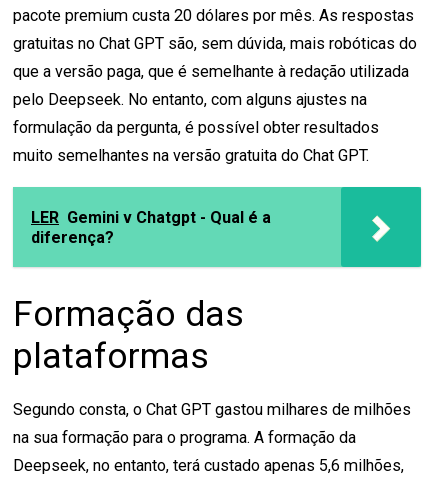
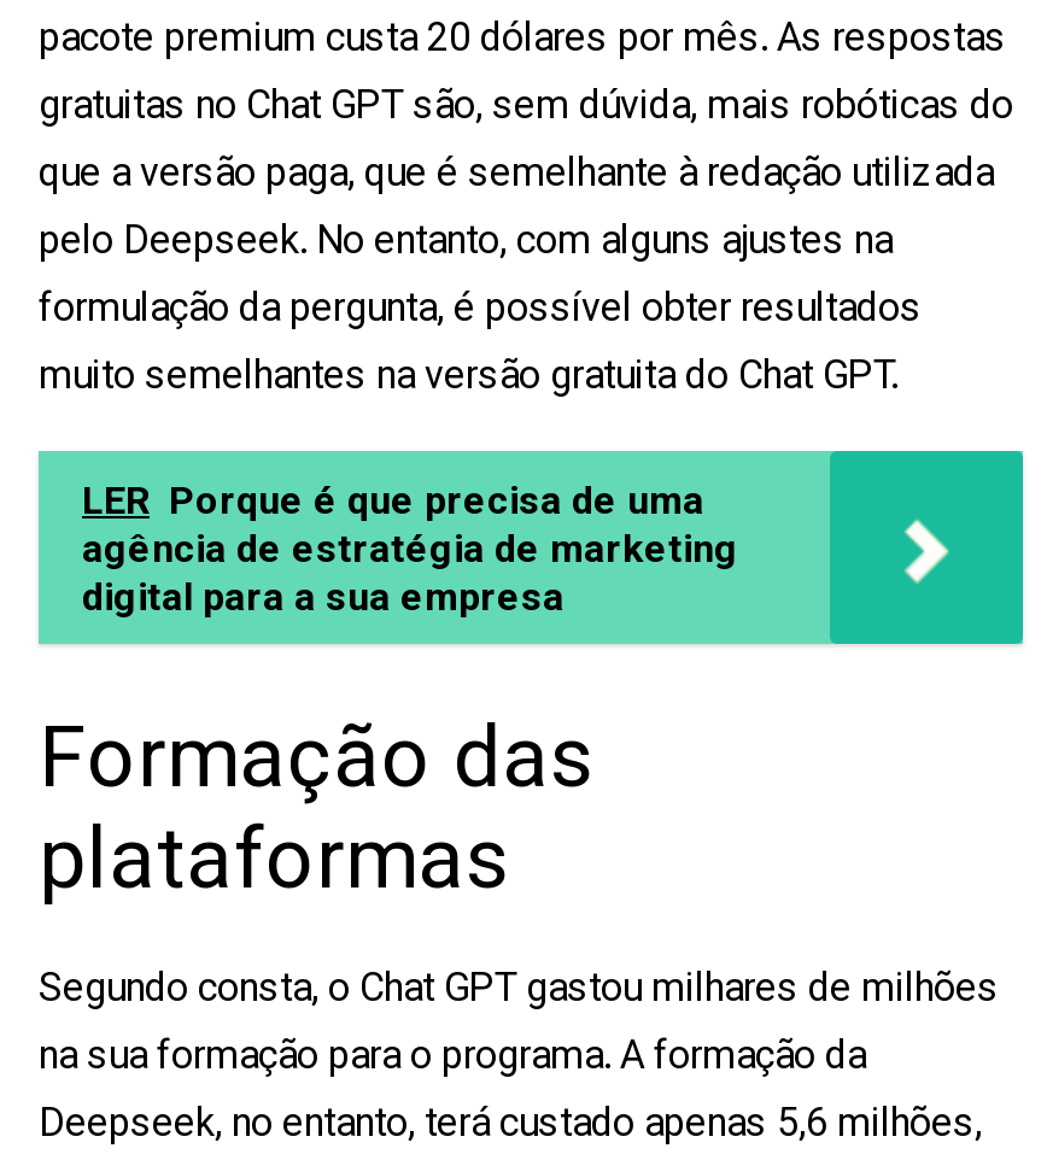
[31,208,271,247] LER Gemini v Chatgpt - Qual é a | diferença? -> [82,478,738,620] LER Porque é que precisa de uma | agência de estratégia de marketing | digital para a sua empresa

